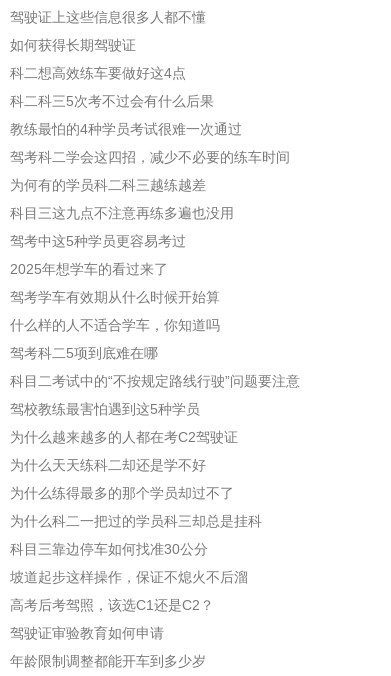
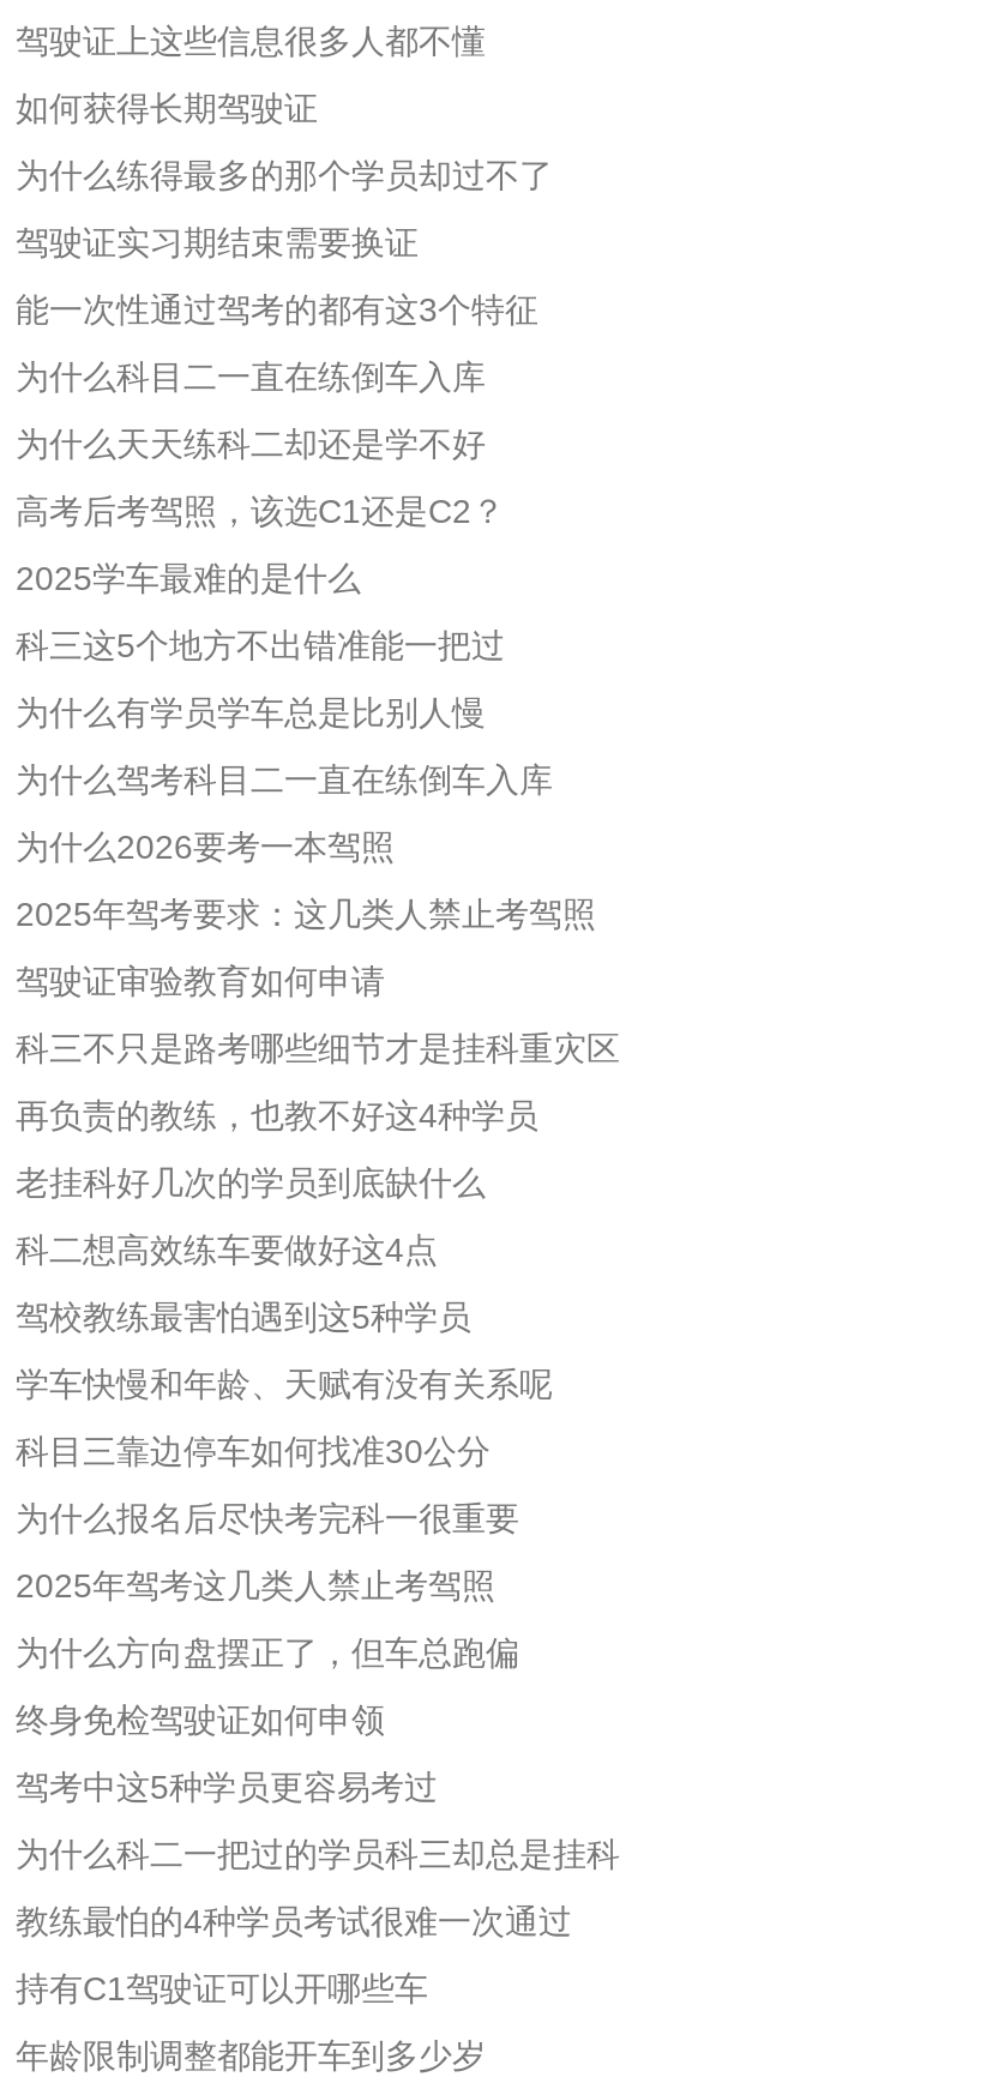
none -> [16,223,620,1202] 驾驶证实习期结束需要换证 | 能一次性通过驾考的都有这3个特征 | 为什么科目二一直在练倒车入库 | 2025学车最难的是什么 | 科三这5个地方不出错准能一把过 | 为什么有学员学车总是比别人慢 | 为什么驾考科目二一直在练倒车入库 | 为什么2026要考一本驾照 | 2025年驾考要求：这几类人禁止考驾照 | 科三不只是路考哪些细节才是挂科重灾区 | 再负责的教练，也教不好这4种学员 | 老挂科好几次的学员到底缺什么
moved [10,65,186,81] -> [16,1230,438,1269]: 科二想高效练车要做好这4点
[10,93,214,109] 科二科三5次考不过会有什么后果 -> [16,1365,553,1739] 学车快慢和年龄、天赋有没有关系呢 | 为什么报名后尽快考完科一很重要 | 2025年驾考这几类人禁止考驾照 | 为什么方向盘摆正了，但车总跑偏 | 终身免检驾驶证如何申领
moved [10,121,242,137] -> [16,1902,572,1940]: 教练最怕的4种学员考试很难一次通过
[10,149,300,585] 驾考科二学会这四招，减少不必要的练车时间 | 为何有的学员科二科三越练越差 | 科目三这九点不注意再练多遍也没用 | 2025年想学车的看过来了 | 驾考学车有效期从什么时候开始算 | 什么样的人不适合学车，你知道吗 | 驾考科二5项到底难在哪 | 科目二考试中的“不按规定路线行驶”问题要注意 | 为什么越来越多的人都在考C2驾驶证 | 坡道起步这样操作，保证不熄火不后溜 -> [16,1969,428,2007] 持有C1驾驶证可以开哪些车
moved [10,233,186,249] -> [16,1768,438,1806]: 驾考中这5种学员更容易考过
moved [10,401,200,417] -> [16,1298,471,1336]: 驾校教练最害怕遇到这5种学员
moved [10,457,234,501] -> [16,156,553,463]: 为什么天天练科二却还是学不好 | 为什么练得最多的那个学员却过不了
moved [10,513,262,557] -> [16,1432,620,1873]: 为什么科二一把过的学员科三却总是挂科 | 科目三靠边停车如何找准30公分
moved [10,597,214,641] -> [16,492,505,1000]: 高考后考驾照，该选C1还是C2？ | 驾驶证审验教育如何申请

